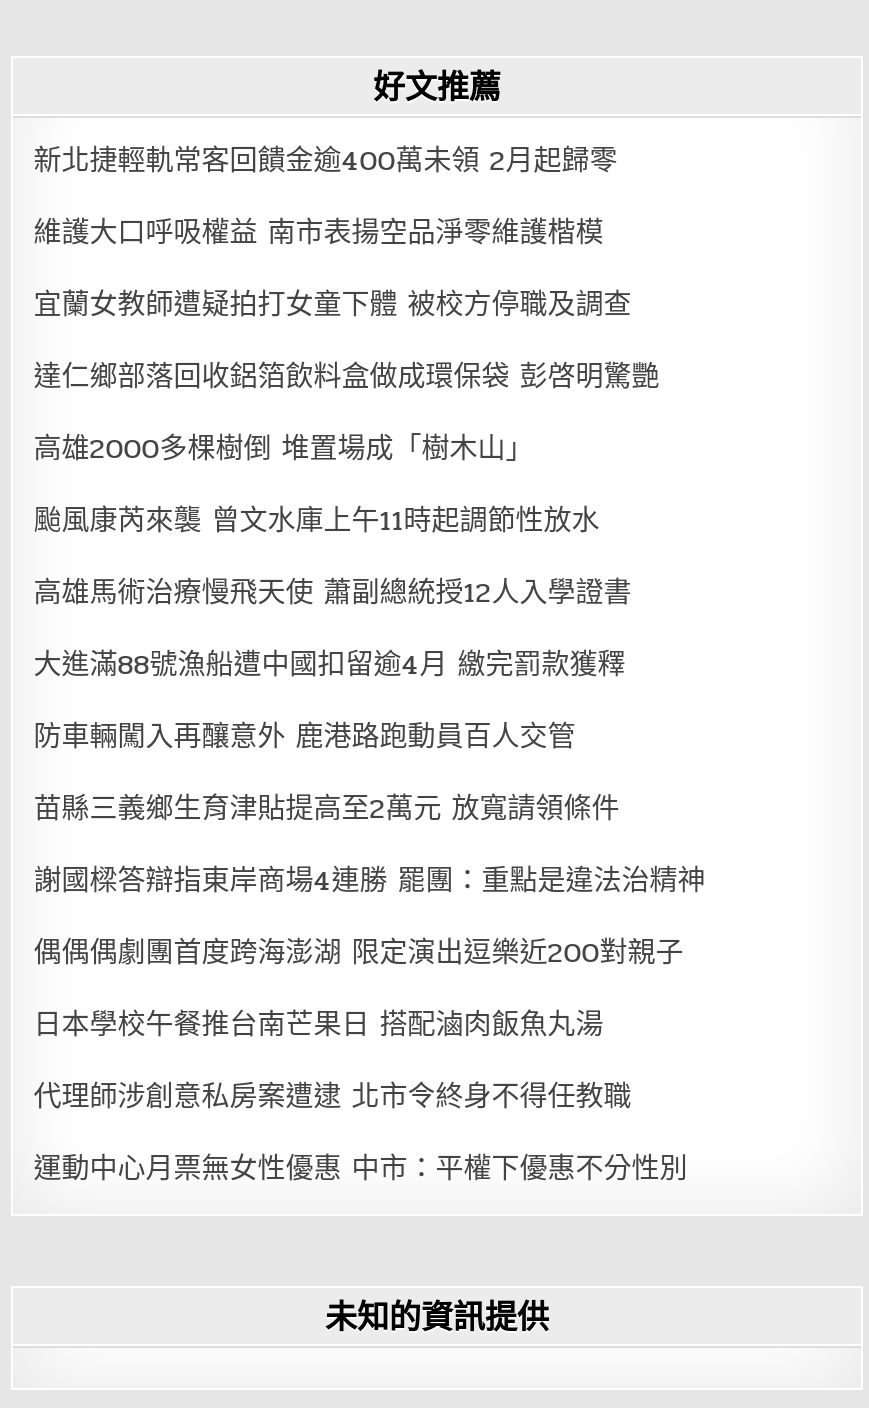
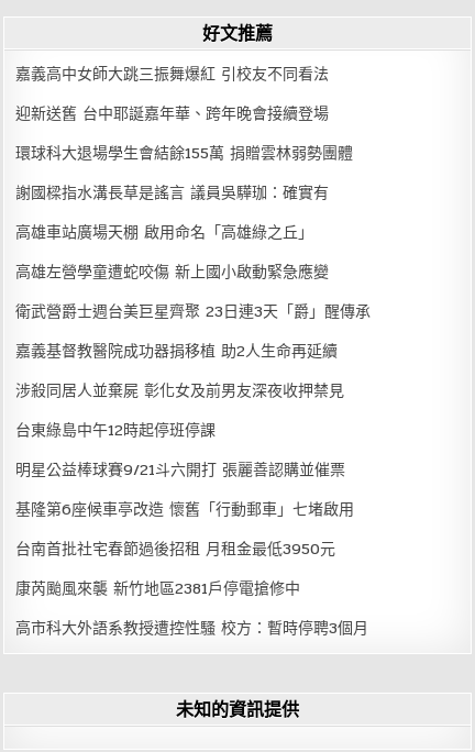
[33,140,617,182] 新北捷輕軌常客回饋金逾400萬未領 2月起歸零 -> [16,62,329,86] 嘉義高中女師大跳三振舞爆紅 引校友不同看法
[33,212,603,254] 維護大口呼吸權益 南市表揚空品淨零維護楷模 -> [16,102,329,125] 迎新送舊 台中耶誕嘉年華、跨年晚會接續登場
[33,284,631,326] 宜蘭女教師遭疑拍打女童下體 被校方停職及調查 -> [16,142,353,165] 環球科大退場學生會結餘155萬 捐贈雲林弱勢團體
[33,356,659,398] 達仁鄉部落回收鋁箔飲料盒做成環保袋 彭啓明驚艷 -> [16,181,329,204] 謝國樑指水溝長草是謠言 議員吳驊珈：確實有
[33,428,533,470] 高雄2000多棵樹倒 堆置場成「樹木山」 -> [16,221,314,244] 高雄車站廣場天棚 啟用命名「高雄綠之丘」
[33,500,599,542] 颱風康芮來襲 曾文水庫上午11時起調節性放水 -> [16,260,329,283] 高雄左營學童遭蛇咬傷 新上國小啟動緊急應變
[33,572,631,614] 高雄馬術治療慢飛天使 蕭副總統授12人入學證書 -> [16,300,371,323] 衛武營爵士週台美巨星齊聚 23日連3天「爵」醒傳承
[33,644,625,686] 大進滿88號漁船遭中國扣留逾4月 繳完罰款獲釋 -> [16,339,338,363] 嘉義基督教醫院成功器捐移植 助2人生命再延續
[33,716,575,758] 防車輛闖入再釀意外 鹿港路跑動員百人交管 -> [16,379,344,402] 涉殺同居人並棄屍 彰化女及前男友深夜收押禁見
[33,788,619,830] 苗縣三義鄉生育津貼提高至2萬元 放寬請領條件 -> [16,419,216,442] 台東綠島中午12時起停班停課
[33,860,705,902] 謝國樑答辯指東岸商場4連勝 罷團：重點是違法治精神 -> [16,458,345,481] 明星公益棒球賽9/21斗六開打 張麗善認購並催票
[33,932,683,974] 偶偶偶劇團首度跨海澎湖 限定演出逗樂近200對親子 -> [16,498,354,521] 基隆第6座候車亭改造 懷舊「行動郵車」七堵啟用
[33,1004,603,1046] 日本學校午餐推台南芒果日 搭配滷肉飯魚丸湯 -> [16,537,336,560] 台南首批社宅春節過後招租 月租金最低3950元
[33,1076,631,1118] 代理師涉創意私房案遭逮 北市令終身不得任教職 -> [16,577,300,600] 康芮颱風來襲 新竹地區2381戶停電搶修中
[33,1148,687,1190] 運動中心月票無女性優惠 中市：平權下優惠不分性別 -> [16,617,369,640] 高市科大外語系教授遭控性騷 校方：暫時停聘3個月

